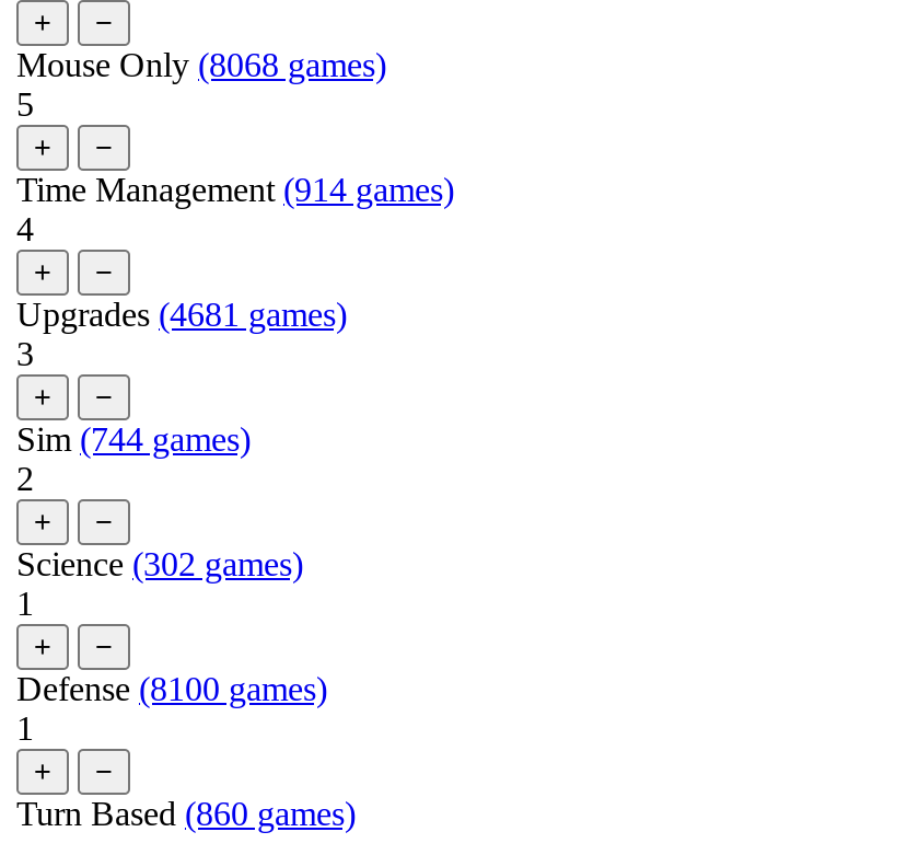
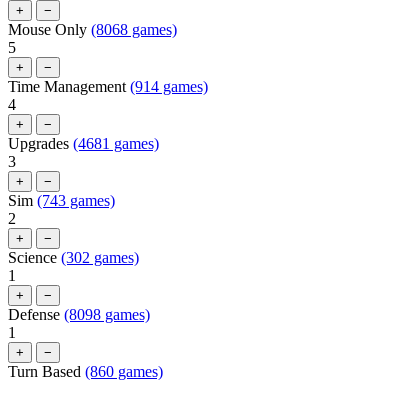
[16,420,251,457] Sim (744 games) -> [8,192,115,209] Sim (743 games)
[16,669,327,706] Defense (8100 games) -> [8,306,150,323] Defense (8098 games)

